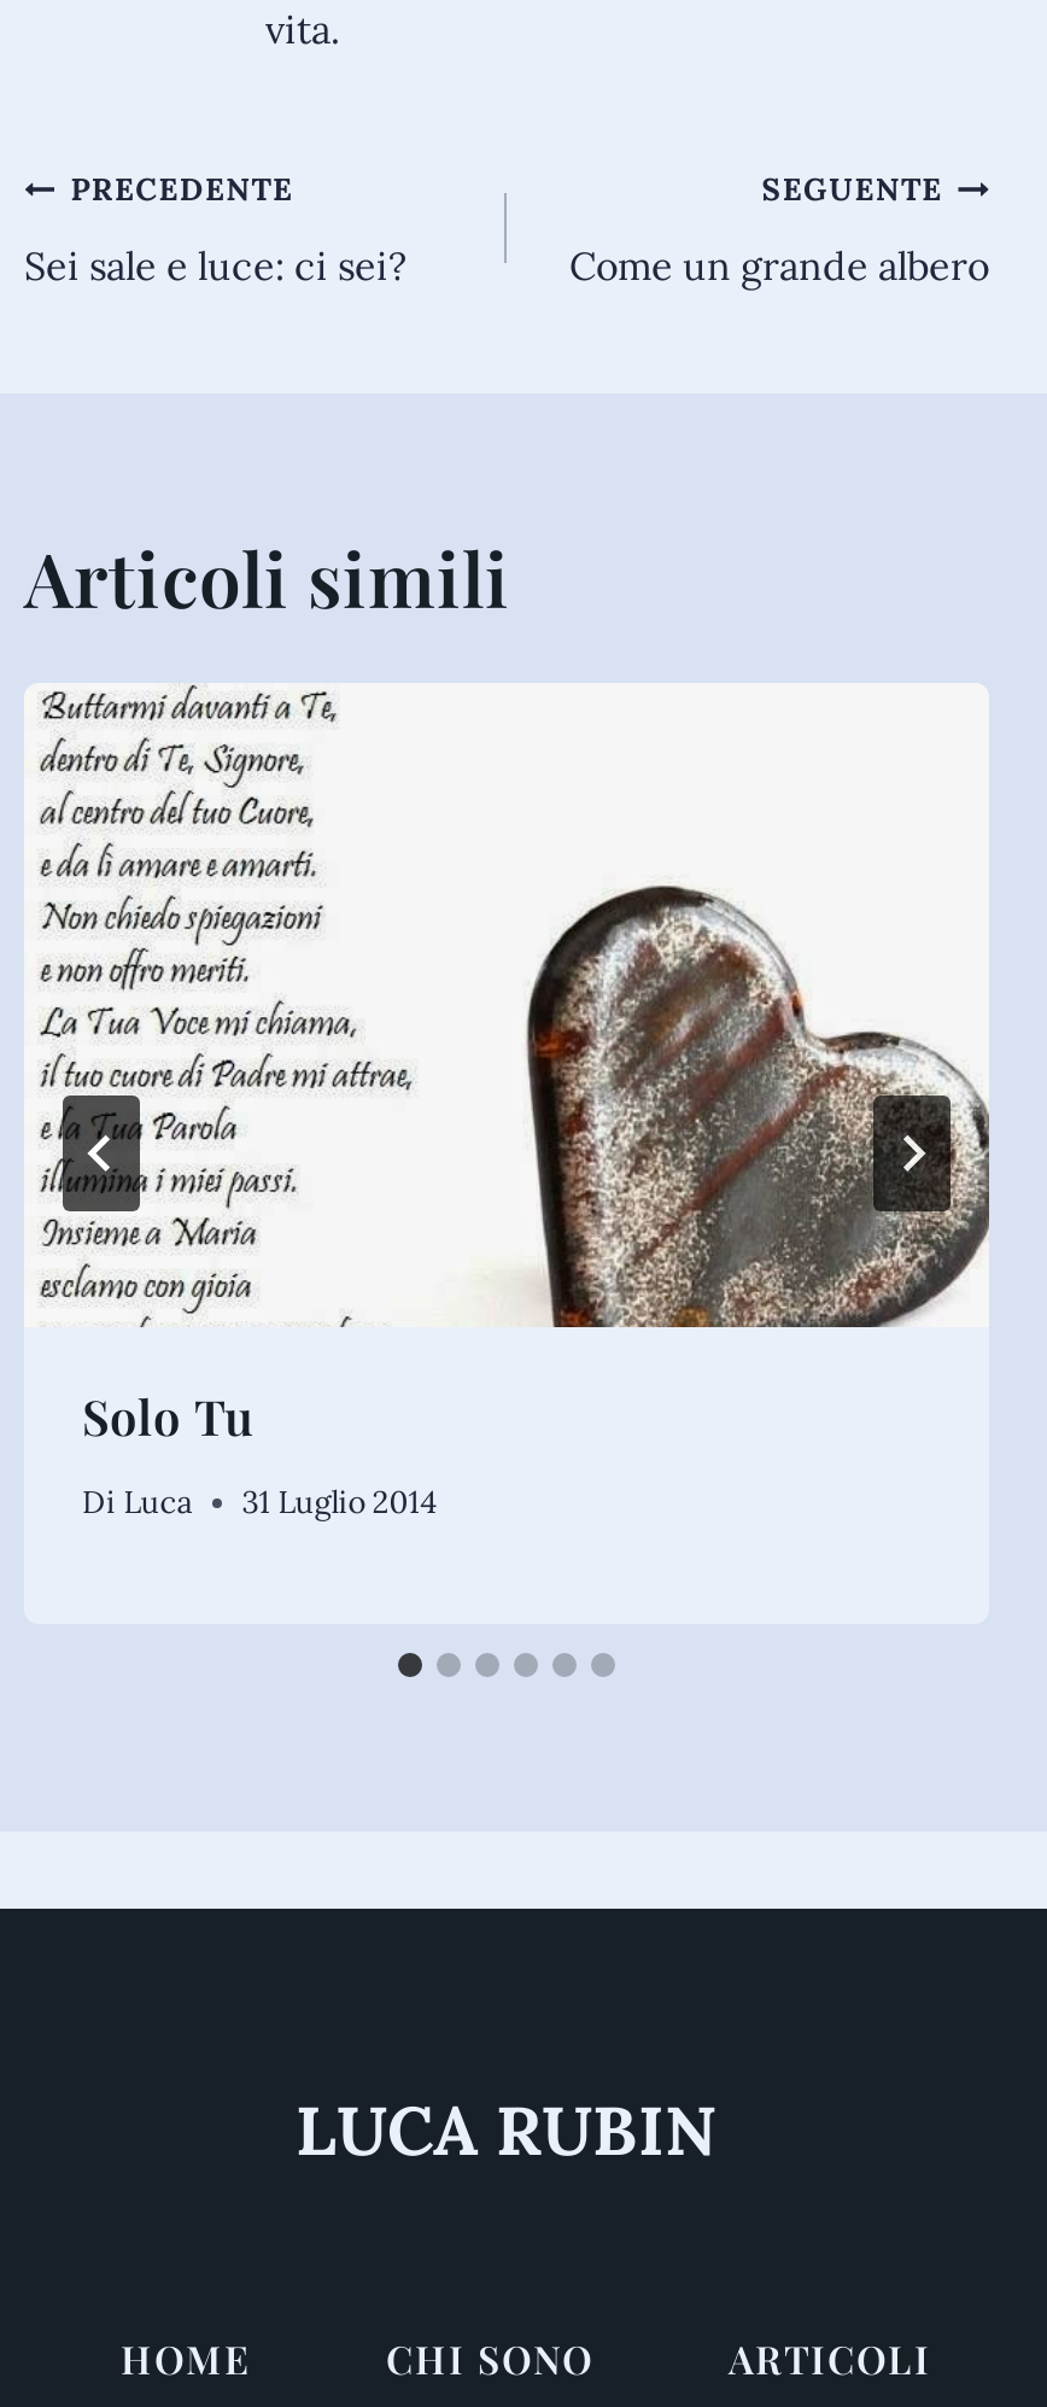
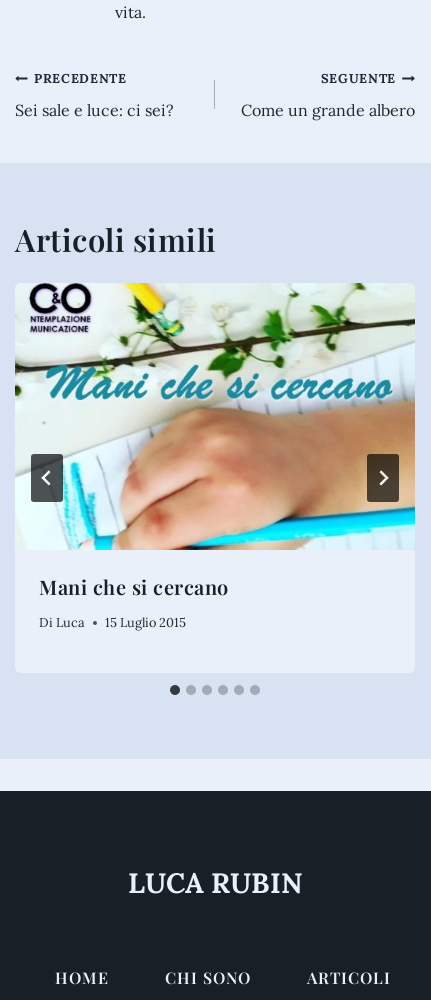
[24,683,992,1448] [image] | Solo Tu -> [14,282,416,600] [image] | Mani che si cercano
[82,1481,437,1522] Di Luca 31 Luglio 2014 -> [39,614,186,631] Di Luca 15 Luglio 2015

